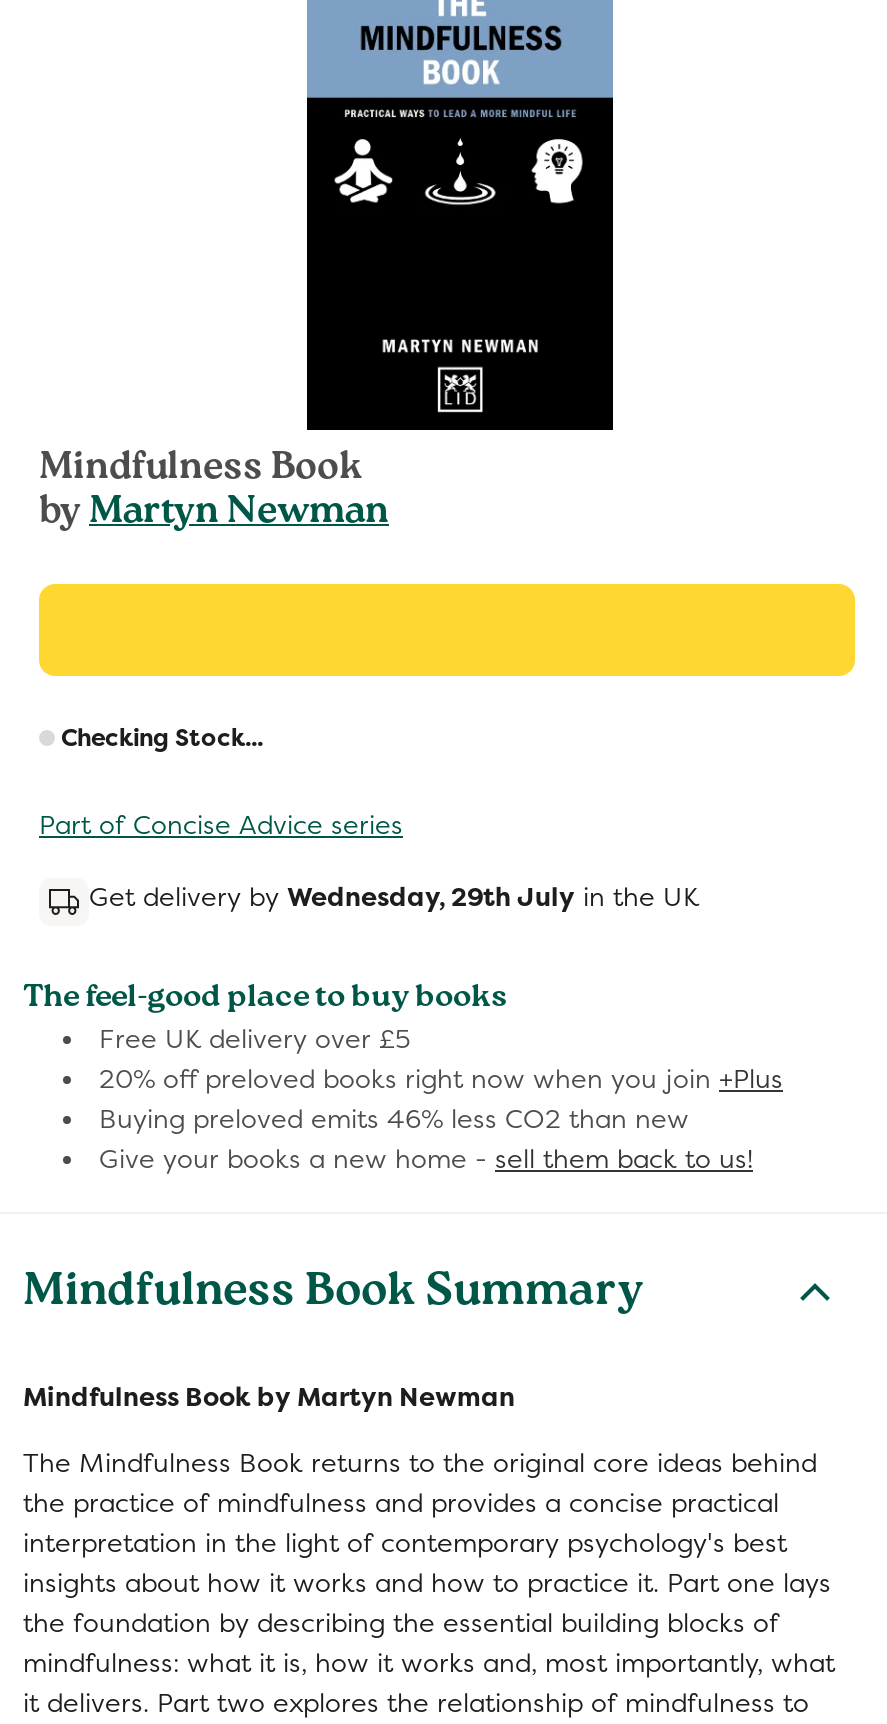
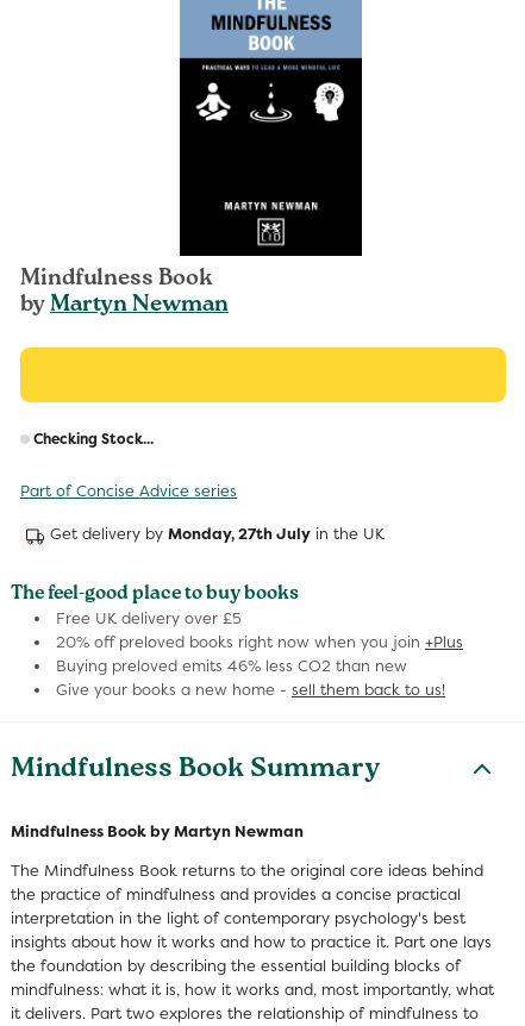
[89,882,699,912] Get delivery by Wednesday, 29th July in the UK -> [50,525,385,543] Get delivery by Monday, 27th July in the UK

